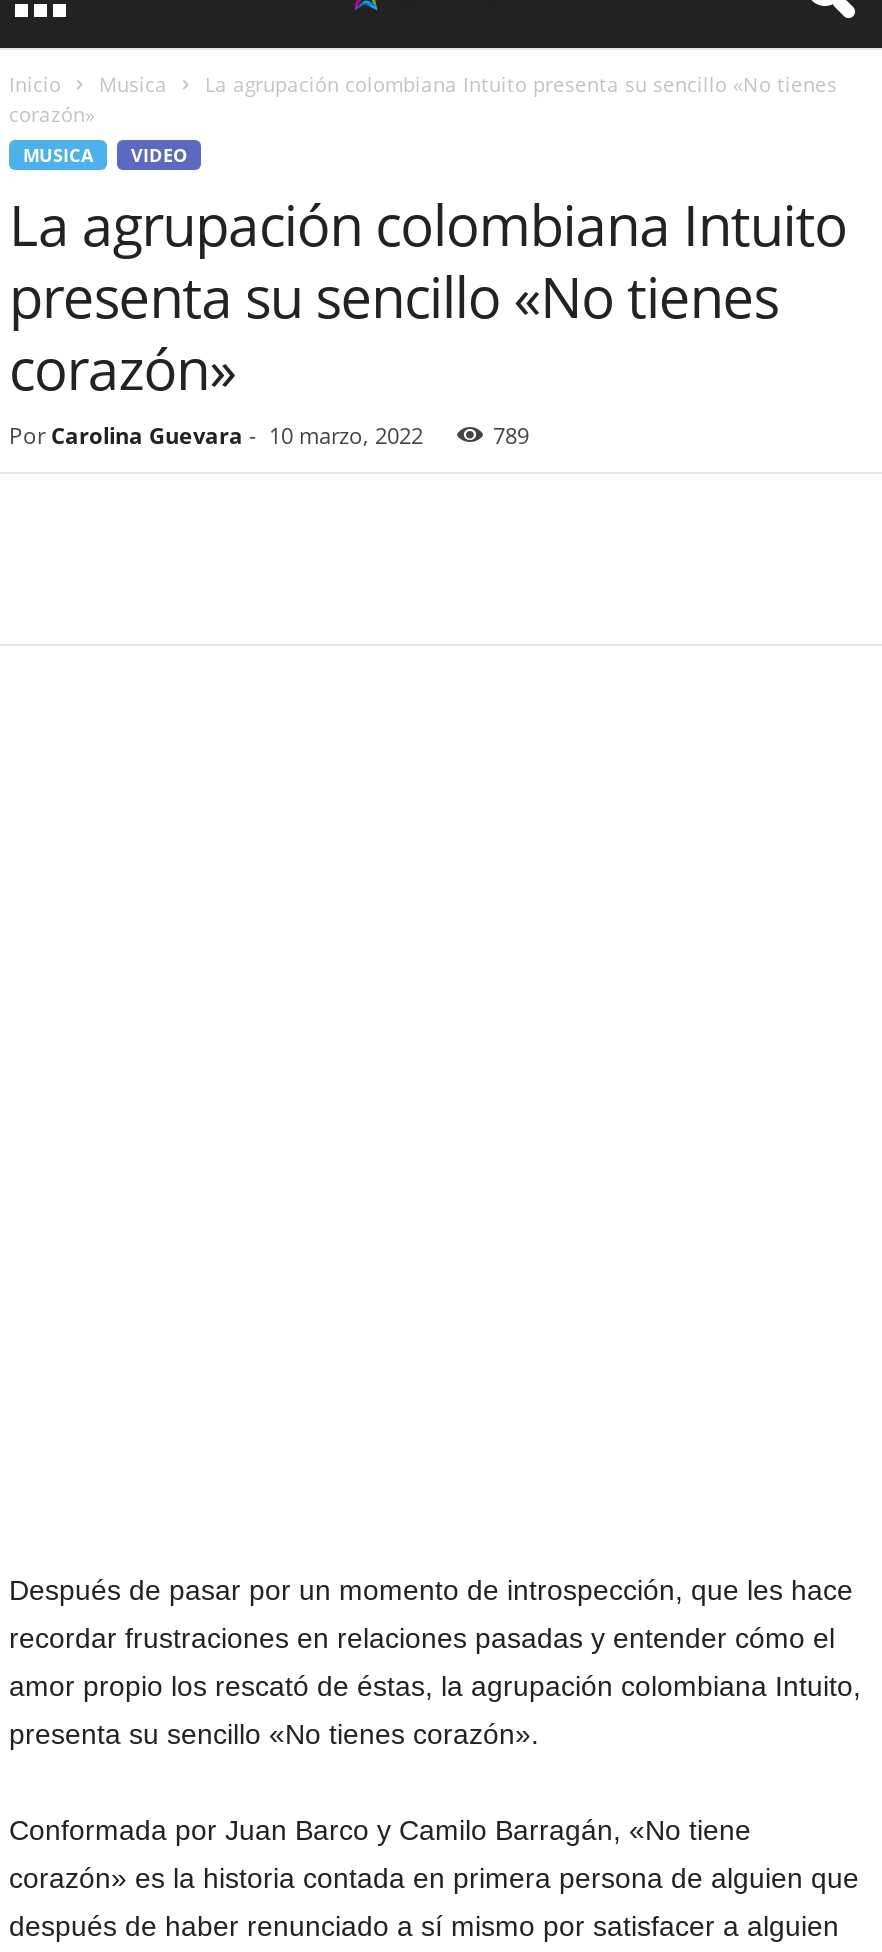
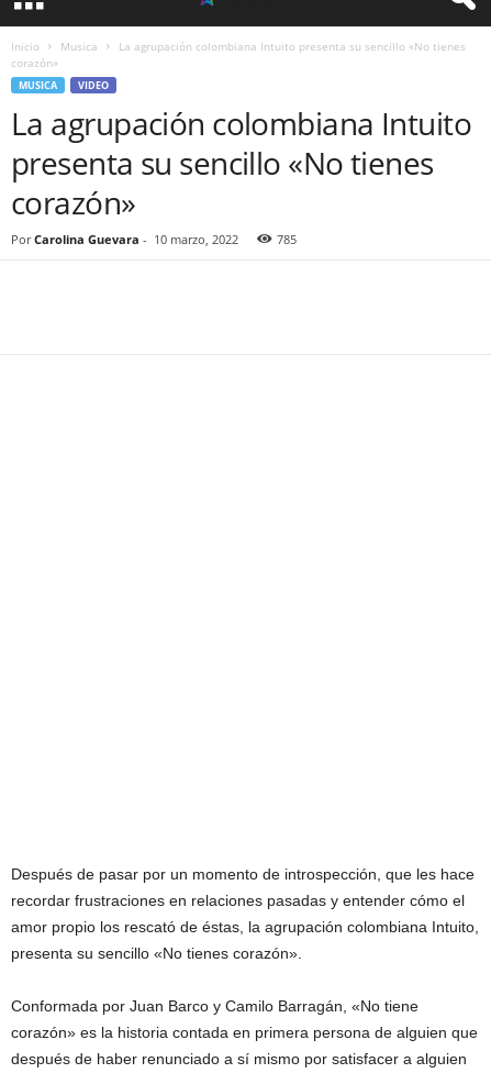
[493,420,529,450] 789 -> [277,231,297,247] 785

